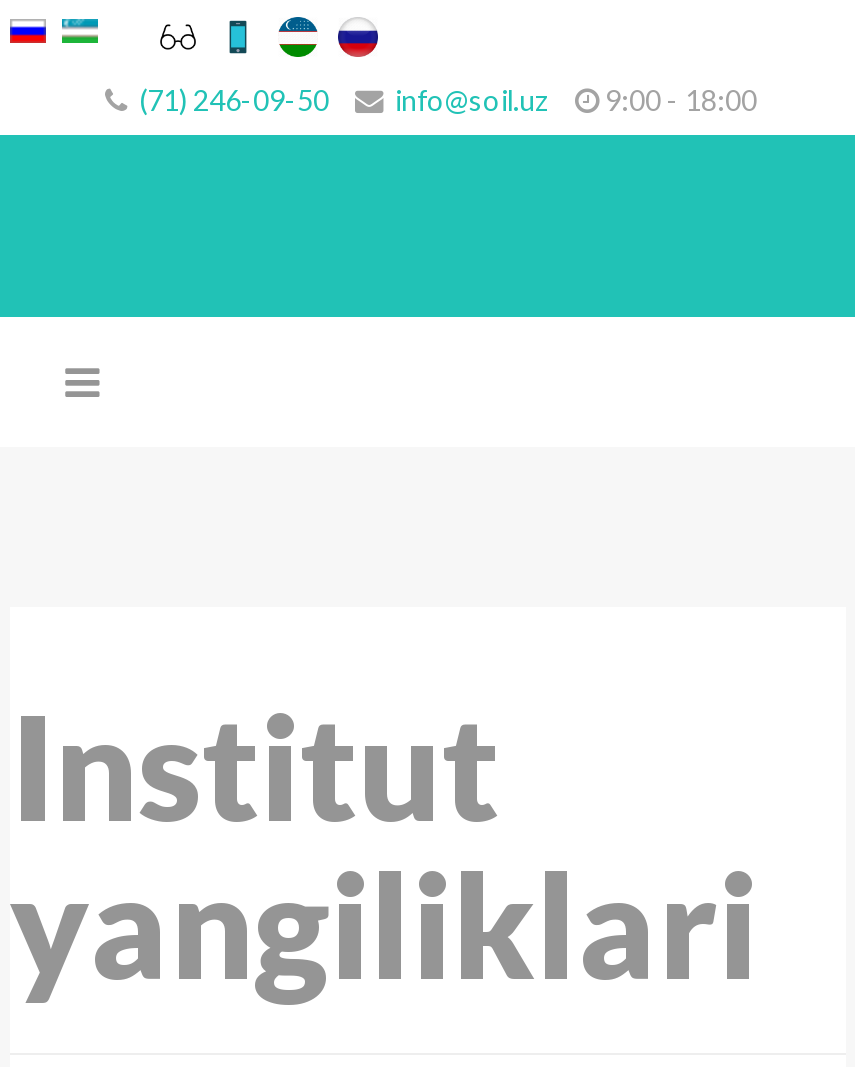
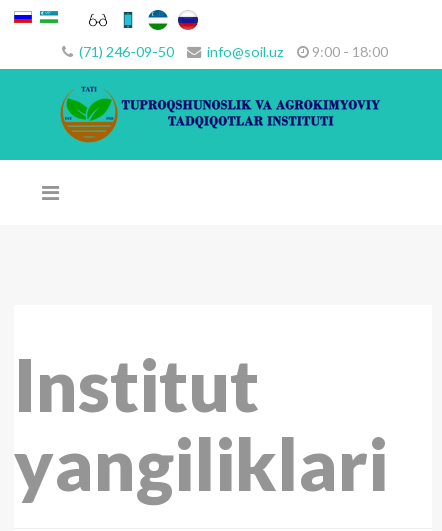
none -> [60,86,380,143] [image]

